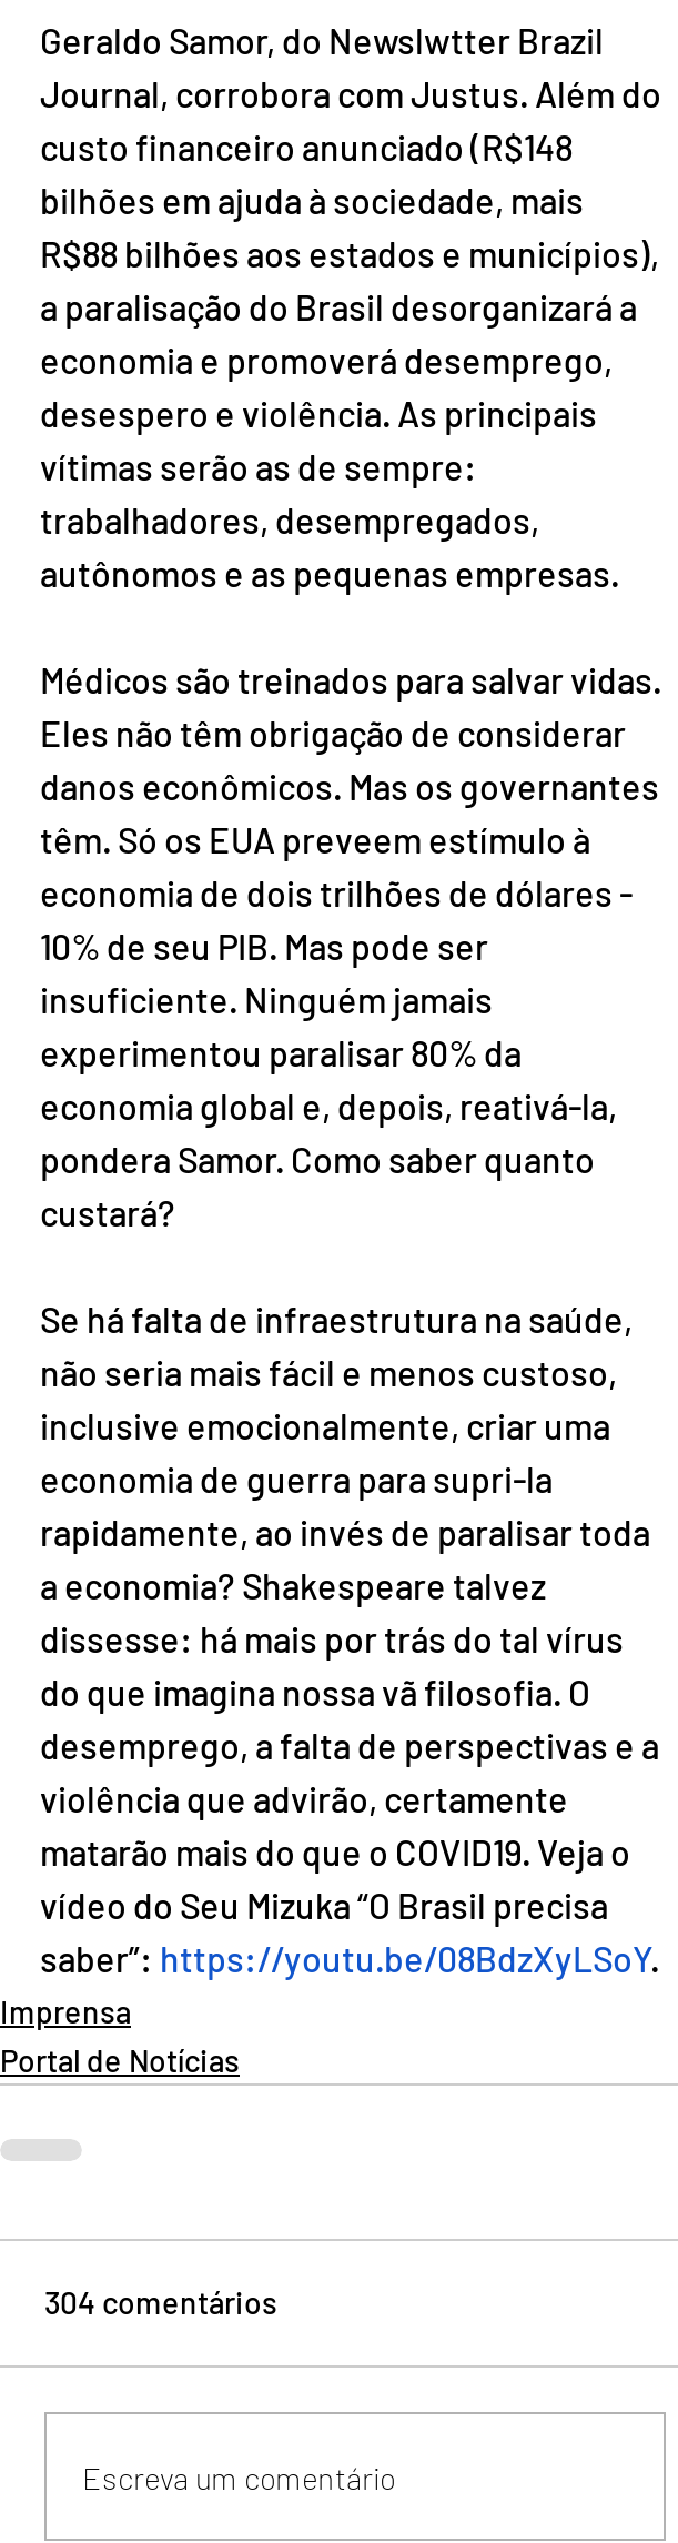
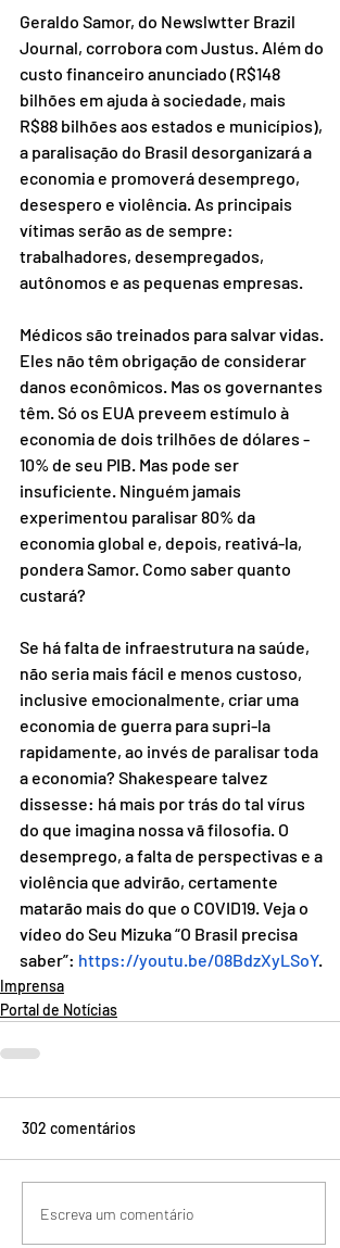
[44,2284,277,2322] 304 comentários -> [22,1119,136,1138] 302 comentários

